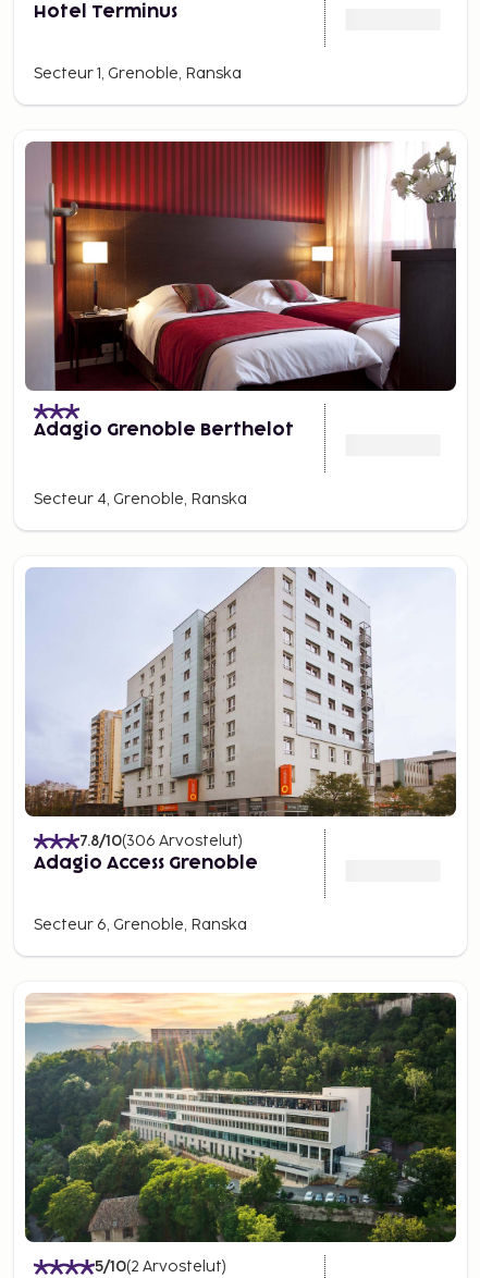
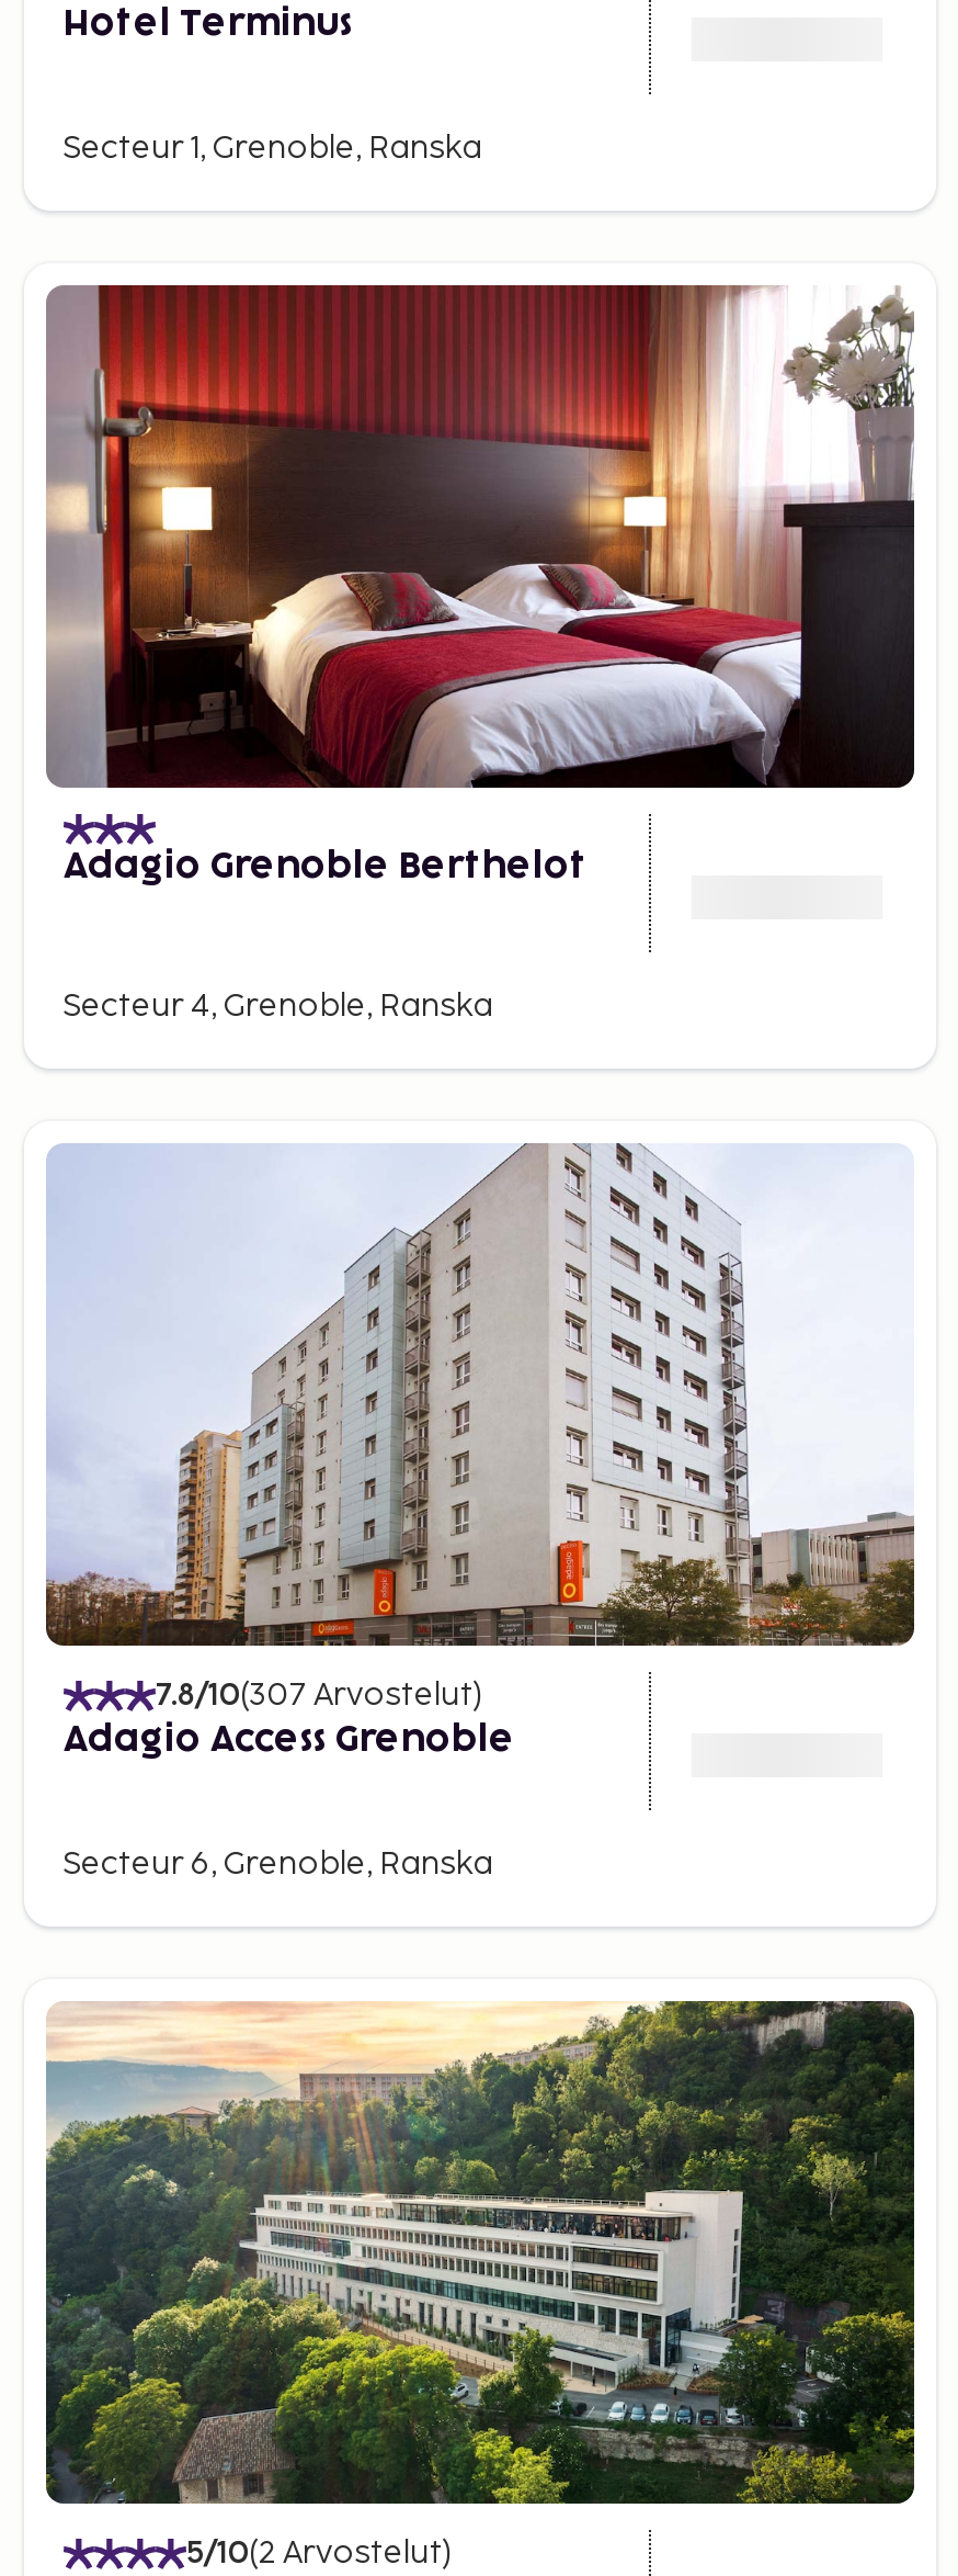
[79,832,243,850] 7.8/10(306 Arvostelut) -> [156,1676,482,1714] 7.8/10(307 Arvostelut)

